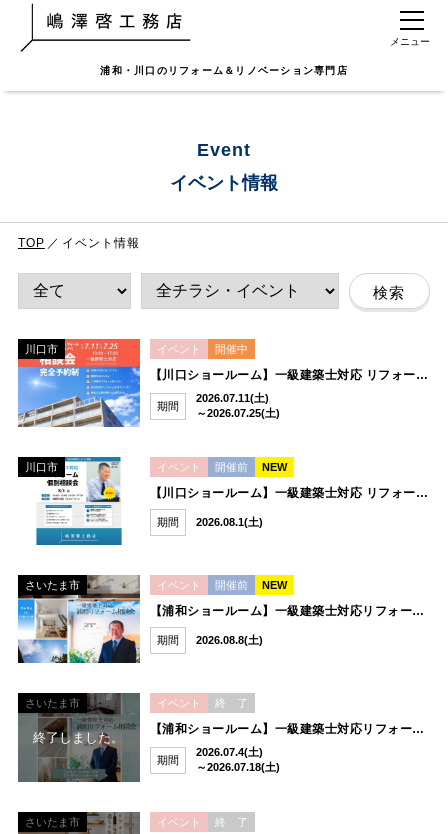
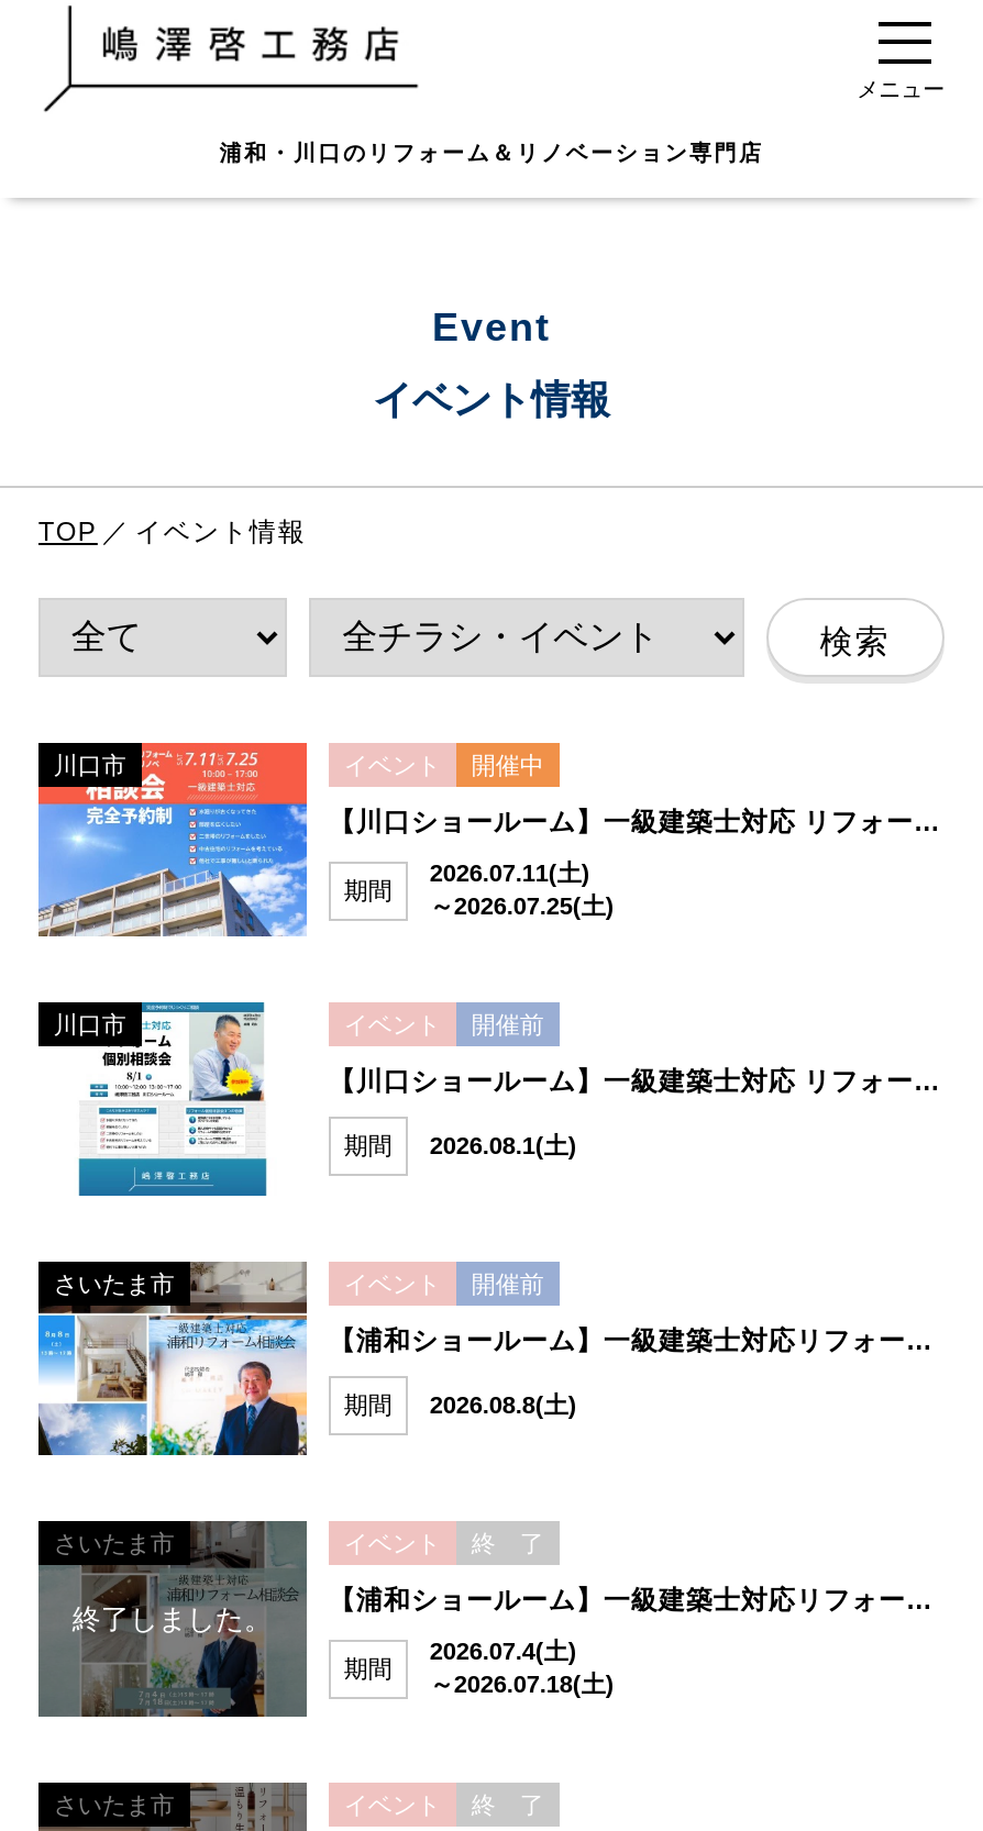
[262,461,287,473] NEW -> none
[262,579,287,591] NEW -> none

